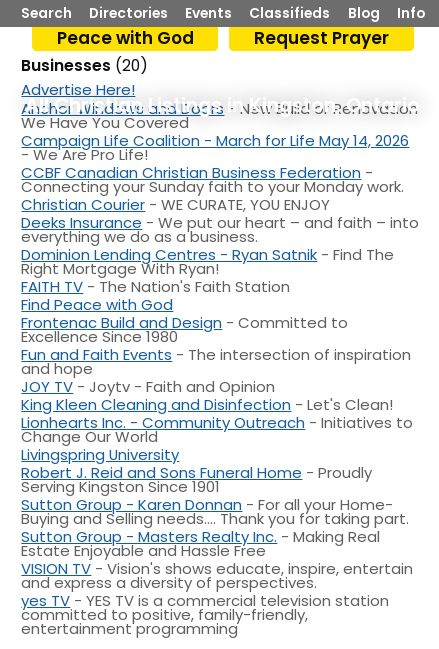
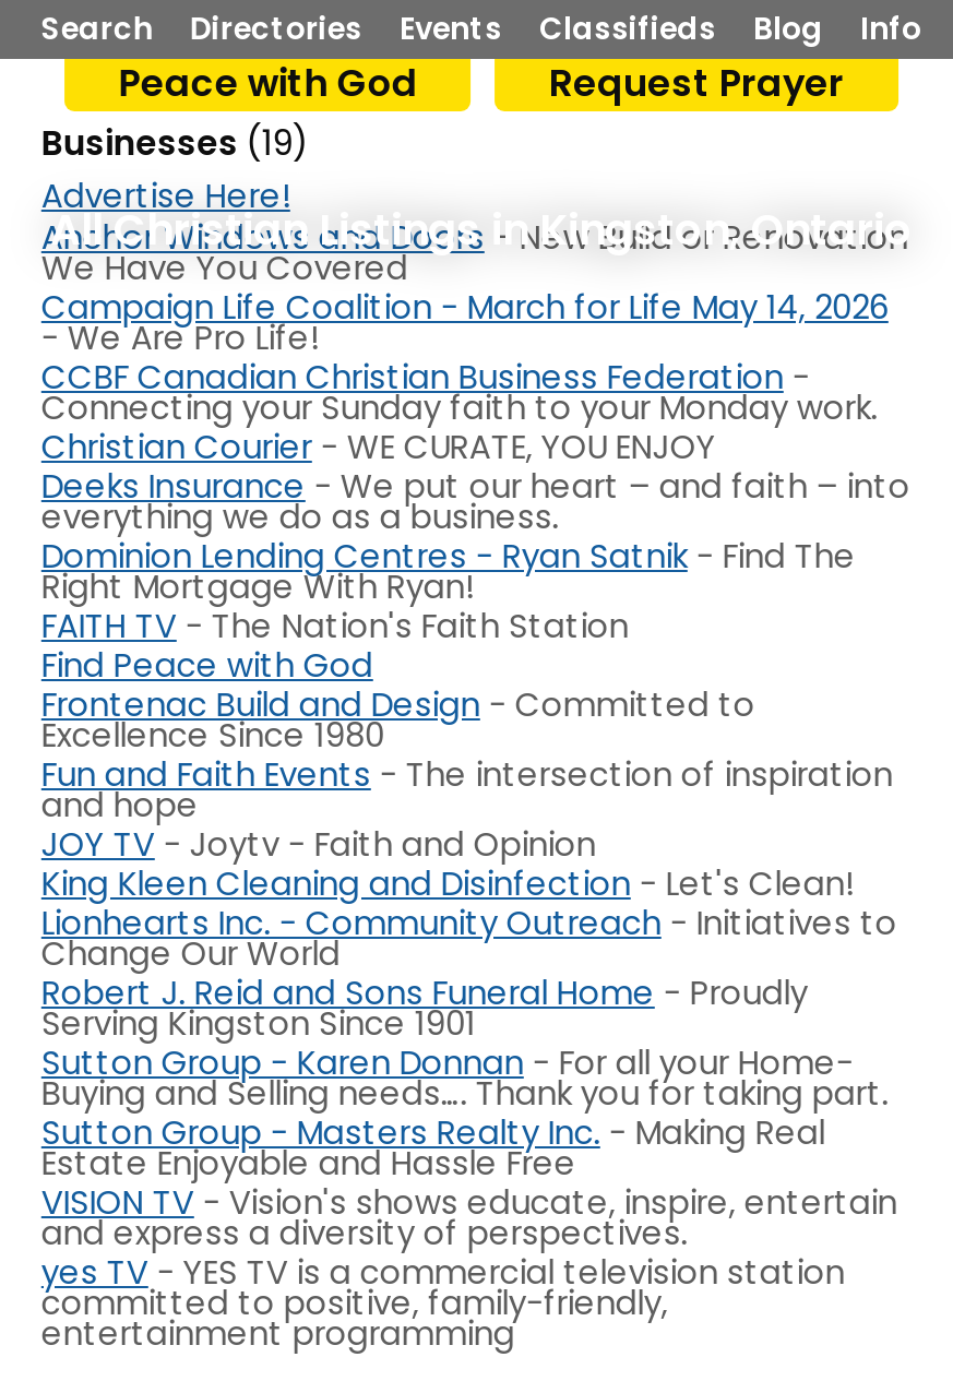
[21,55,148,76] Businesses (20) -> [41,121,310,167] Businesses (19)
[21,444,179,465] Livingspring University -> none

